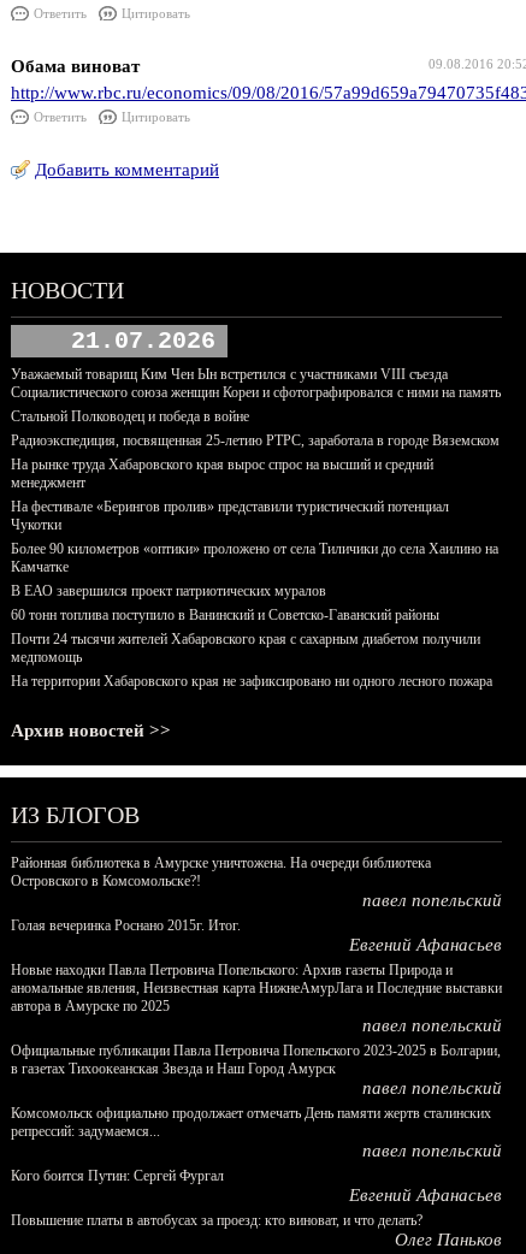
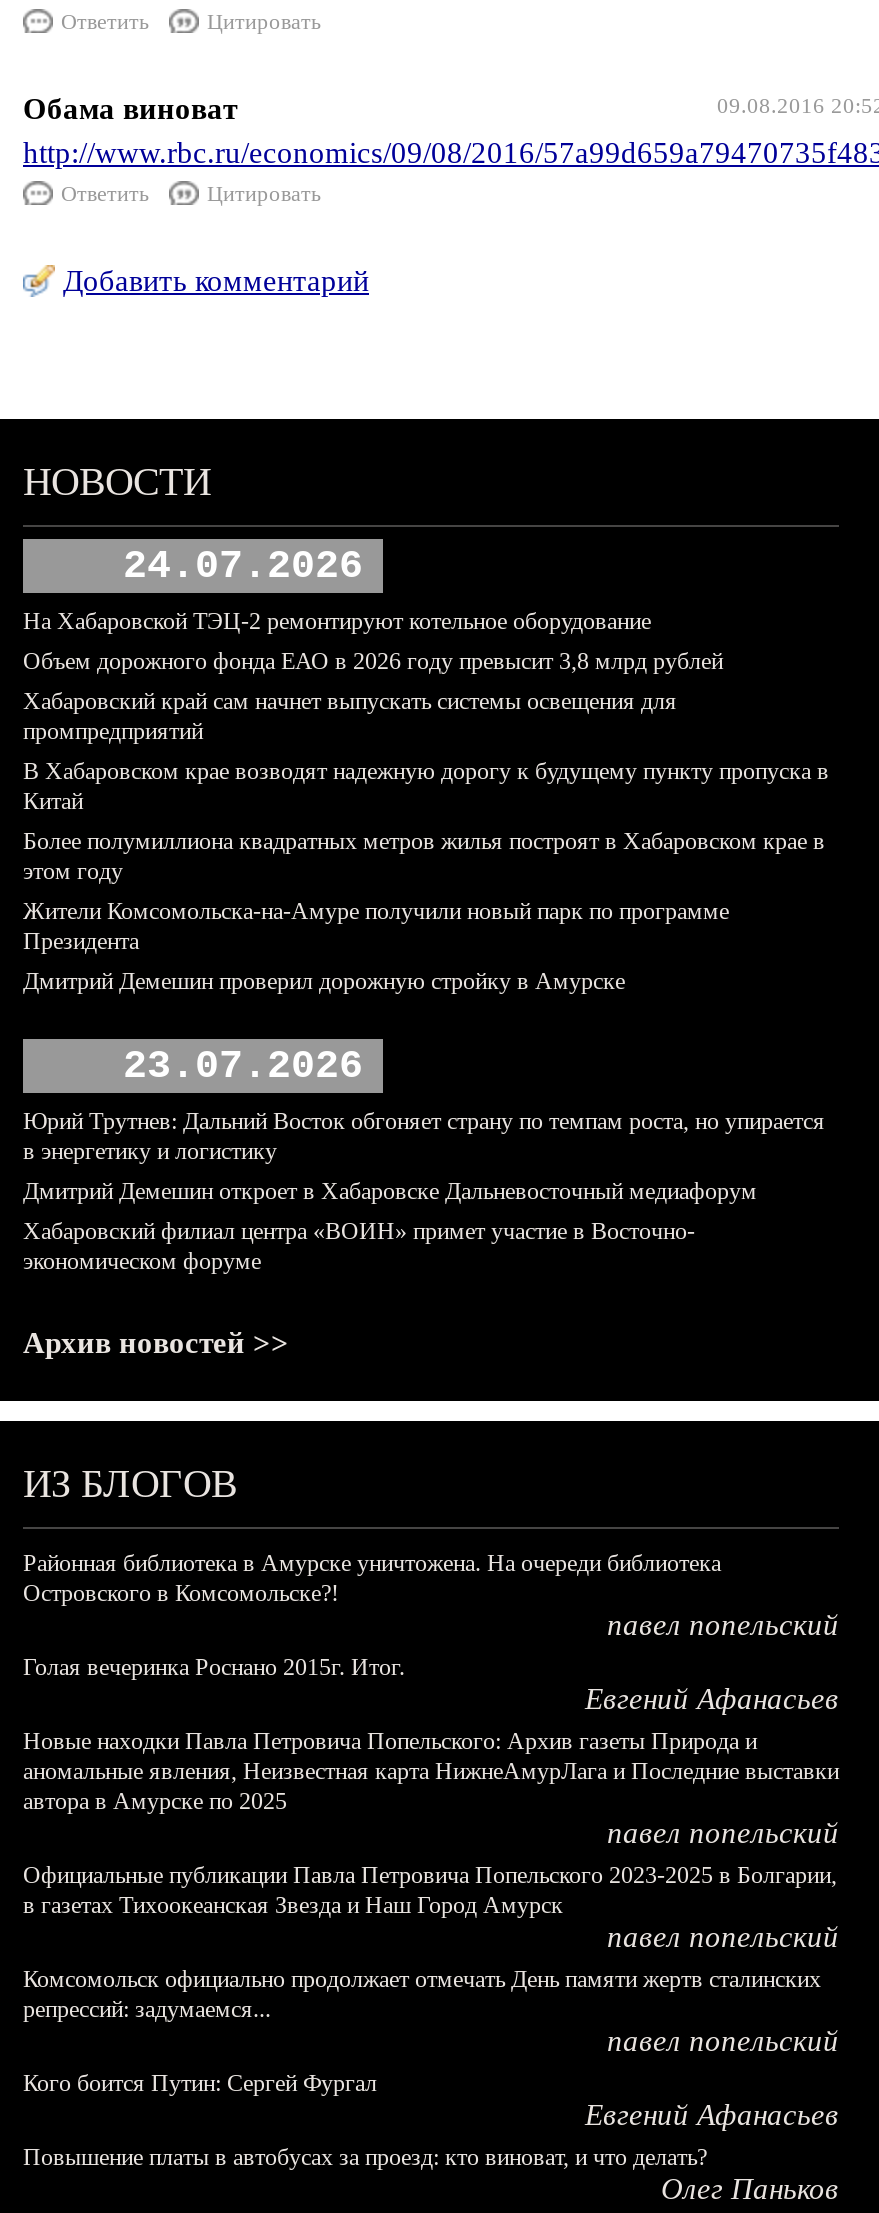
[11,327,501,690] 21.07.2026 | Уважаемый товарищ Ким Чен Ын встретился с участниками VIII съезда | Социалистического союза женщин Кореи и сфотографировался с ними на память | Стальной Полководец и победа в войне | Радиоэкспедиция, посвященная 25-летию РТРС, заработала в городе Вяземском | На рынке труда Хабаровского края вырос спрос на высший и средний | менеджмент | На фестивале «Берингов пролив» представили туристический потенциал | Чукотки | Более 90 километров «оптики» проложено от села Тиличики до села Хаилино на | Камчатке | В ЕАО завершился проект патриотических муралов | 60 тонн топлива поступило в Ванинский и Советско-Гаванский районы | Почти 24 тысячи жителей Хабаровского края с сахарным диабетом получили | медпомощь | На территории Хабаровского края не зафиксировано ни одного лесного пожара -> [23,543,829,1275] 24.07.2026 | На Хабаровской ТЭЦ-2 ремонтируют котельное оборудование | Объем дорожного фонда ЕАО в 2026 году превысит 3,8 млрд рублей | Хабаровский край сам начнет выпускать системы освещения для | промпредприятий | В Хабаровском крае возводят надежную дорогу к будущему пункту пропуска в | Китай | Более полумиллиона квадратных метров жилья построят в Хабаровском крае в | этом году | Жители Комсомольска-на-Амуре получили новый парк по программе | Президента | Дмитрий Демешин проверил дорожную стройку в Амурске | 23.07.2026 | Юрий Трутнев: Дальний Восток обгоняет страну по темпам роста, но упирается | в энергетику и логистику | Дмитрий Демешин откроет в Хабаровске Дальневосточный медиафорум | Хабаровский филиал центра «ВОИН» примет участие в Восточно- | экономическом форуме

